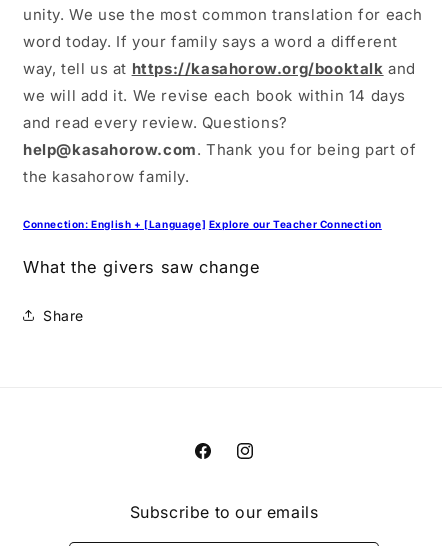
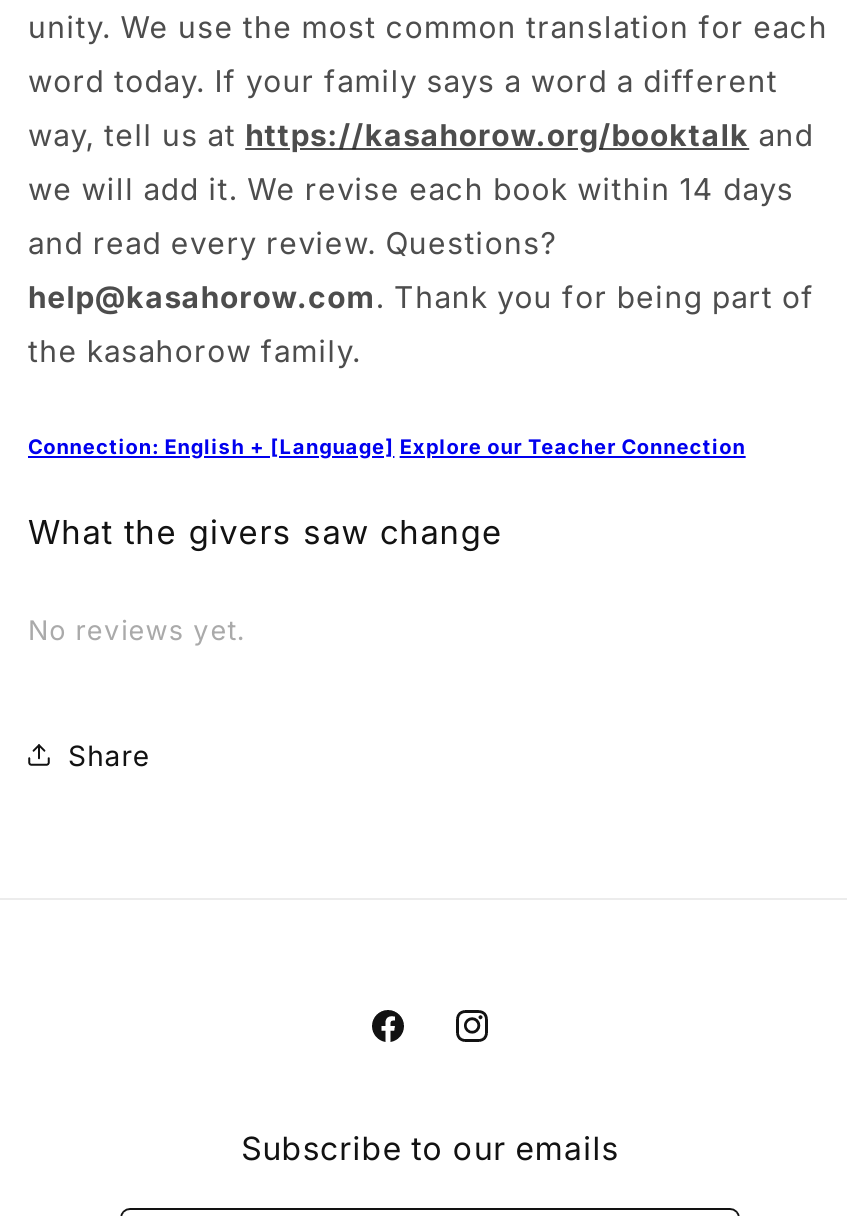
none -> [28,613,246,645] No reviews yet.

